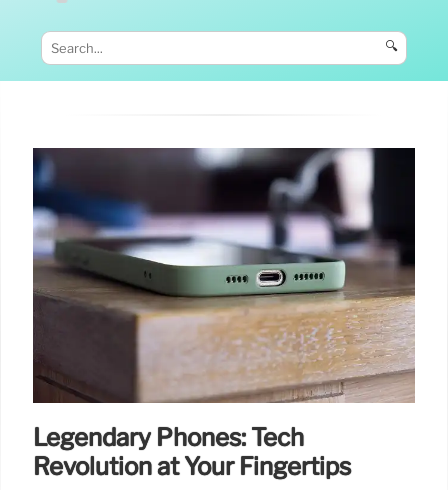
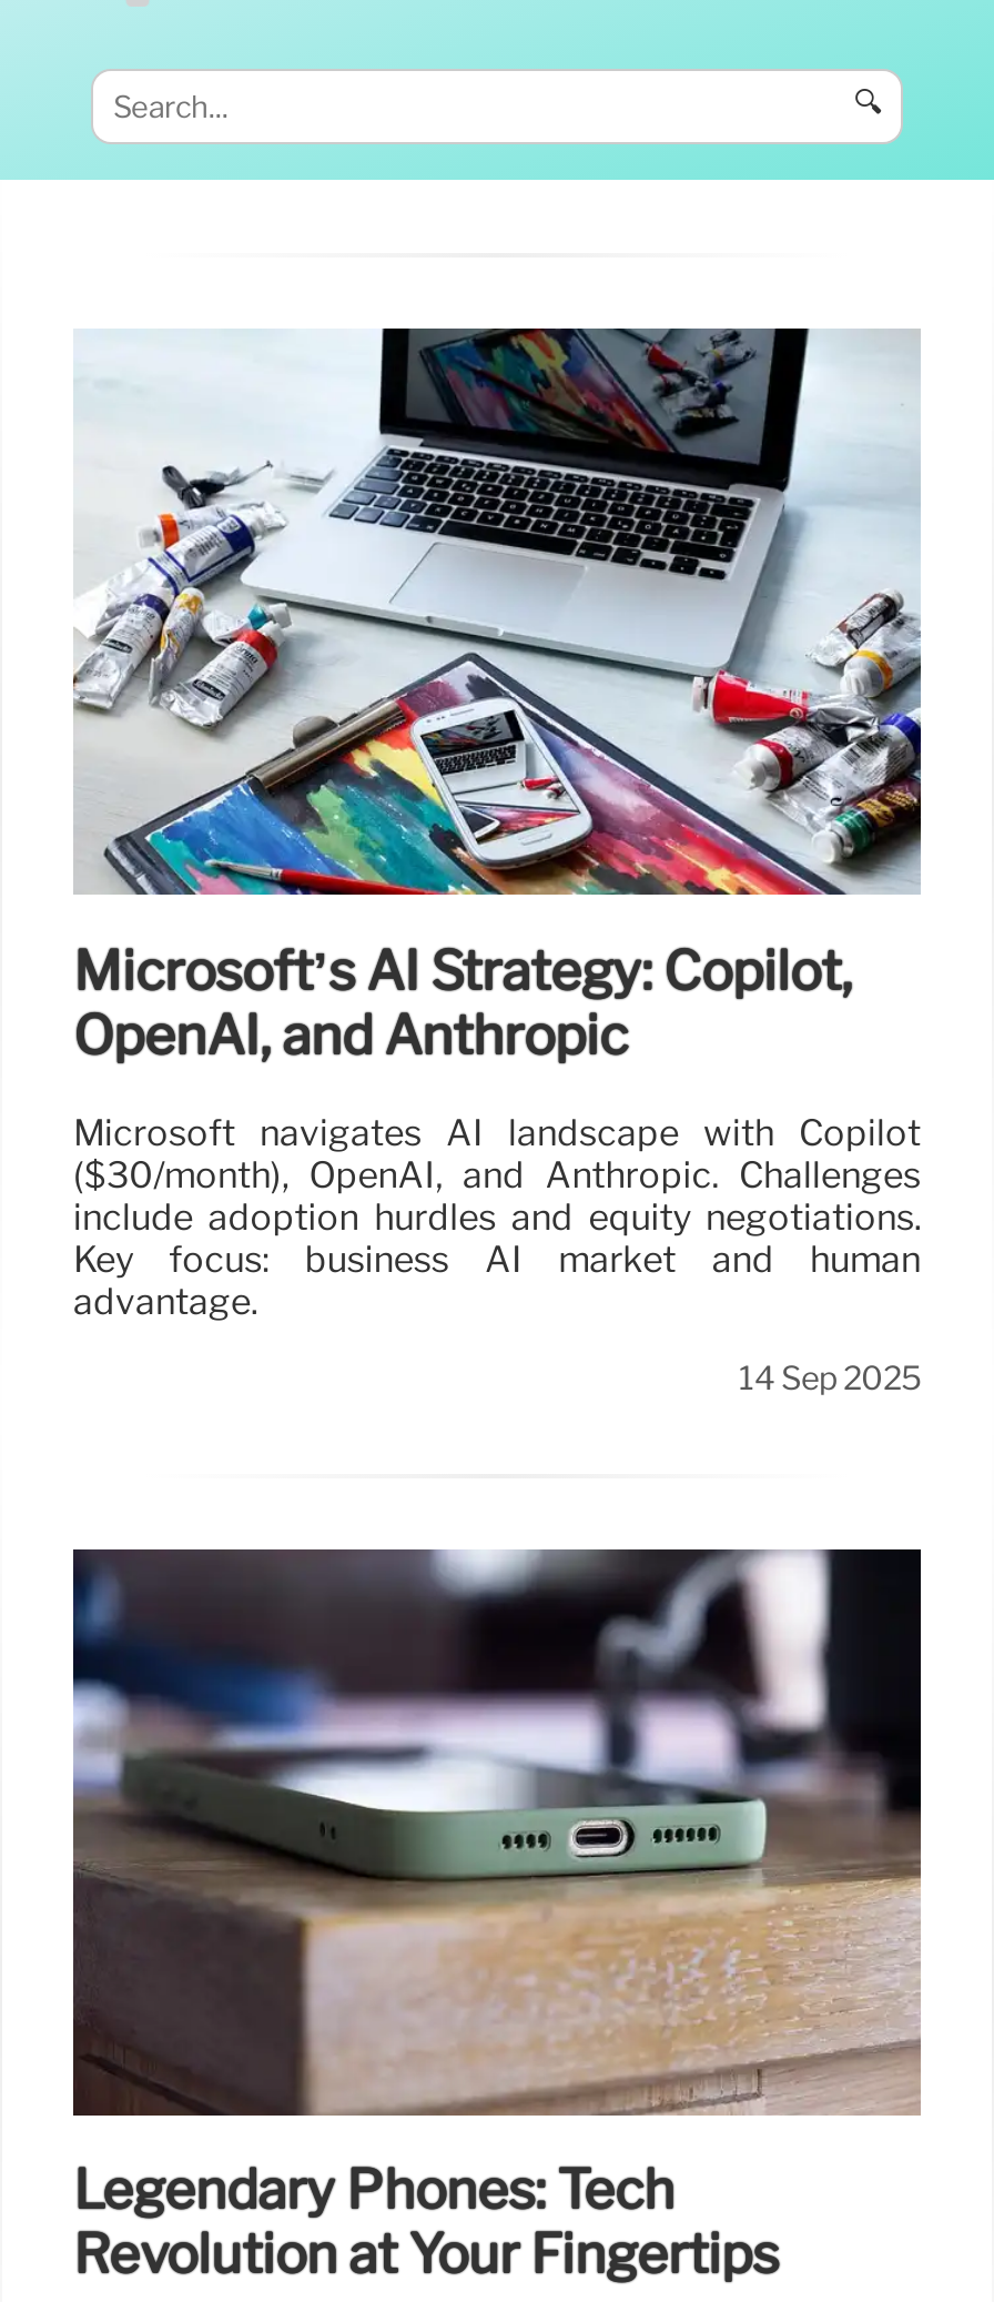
none -> [73,326,923,1398] [image] | Microsoft’s AI Strategy: Copilot, | OpenAI, and Anthropic | Microsoft navigates AI landscape with Copilot | ($30/month), OpenAI, and Anthropic. Challenges | include adoption hurdles and equity negotiations. | Key focus: business AI market and human | advantage. | 14 Sep 2025

